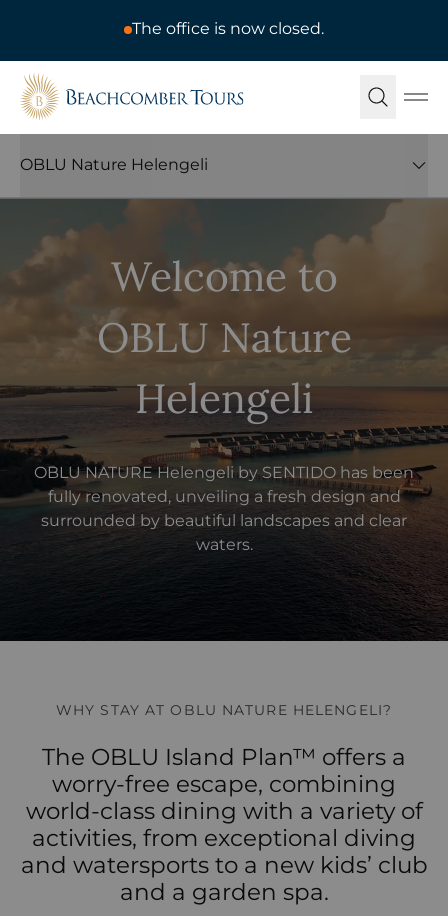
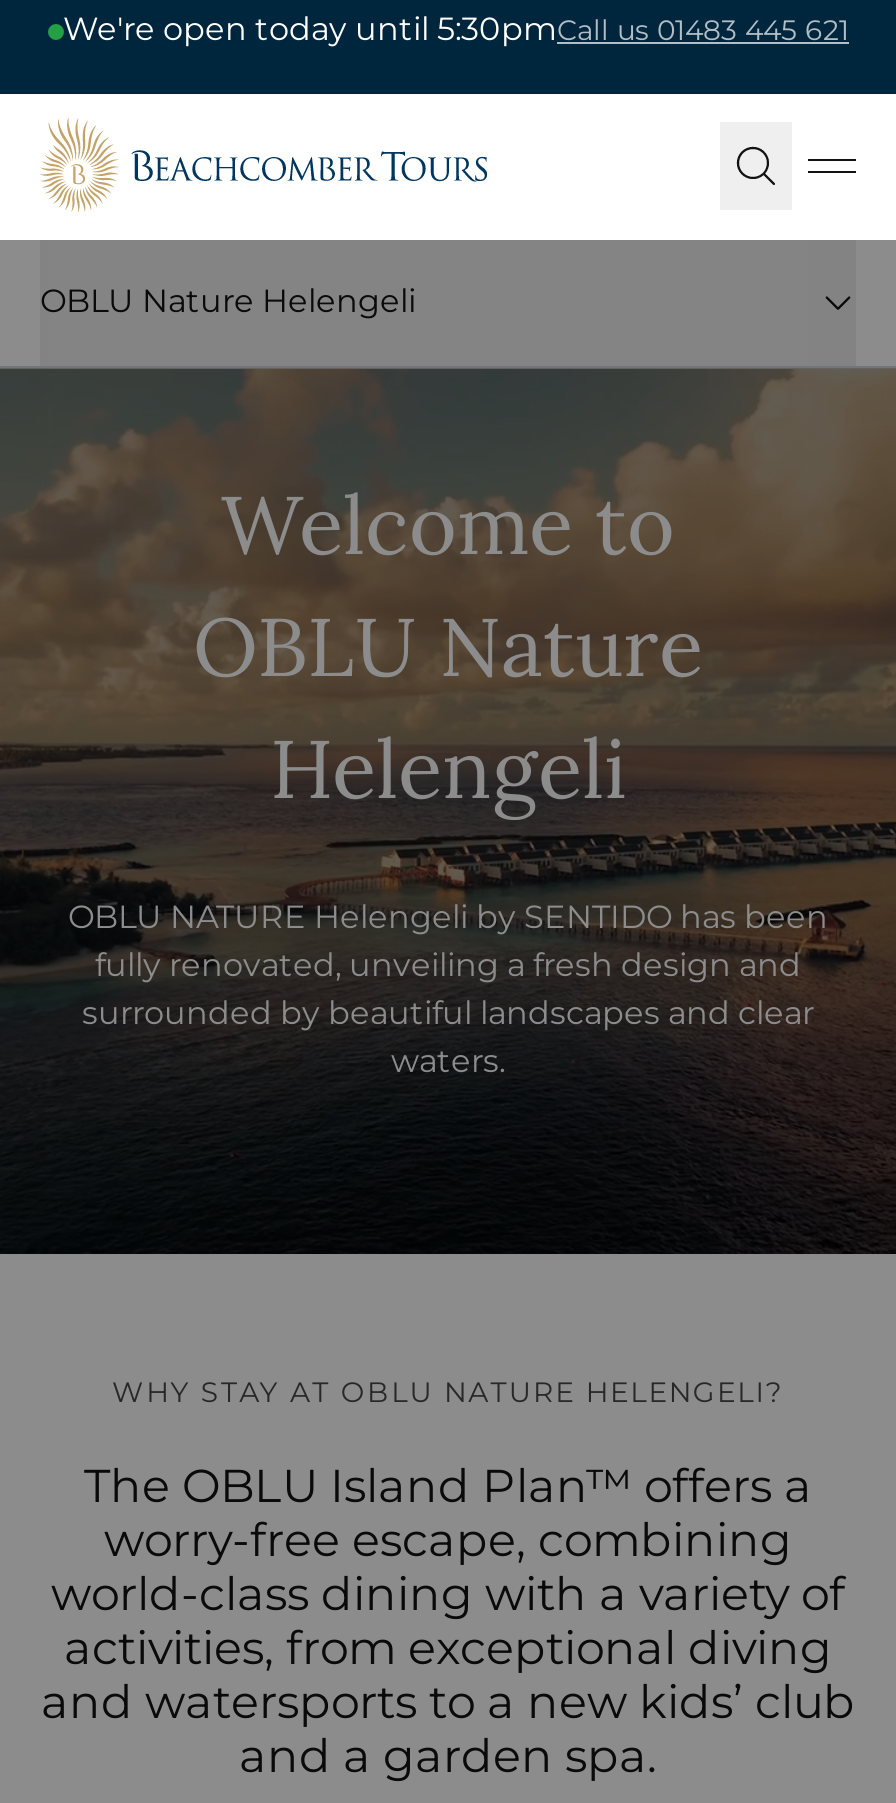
[132,19,324,38] The office is now closed. -> [63,10,849,48] We're open today until 5:30pmCall us 01483 445 621

